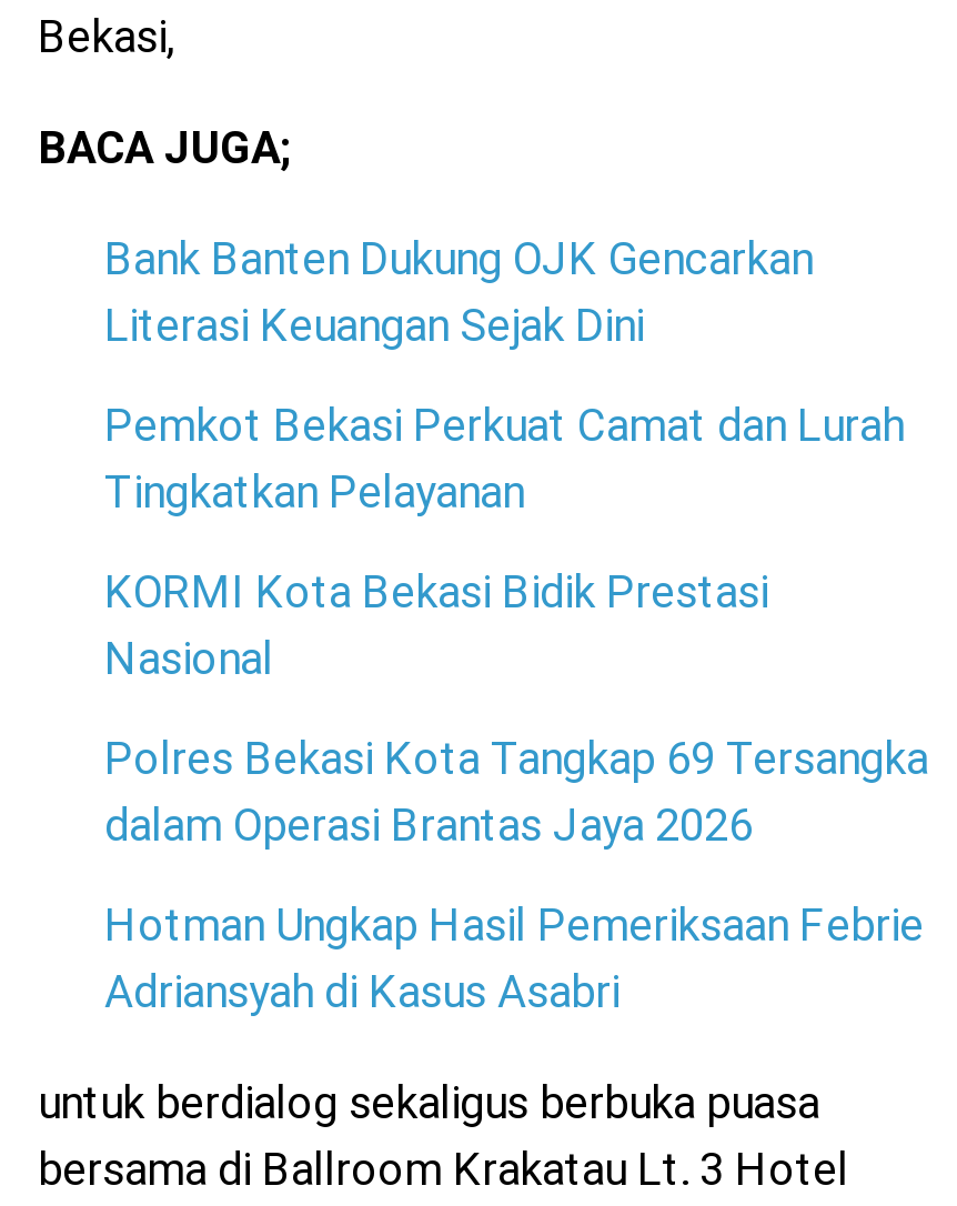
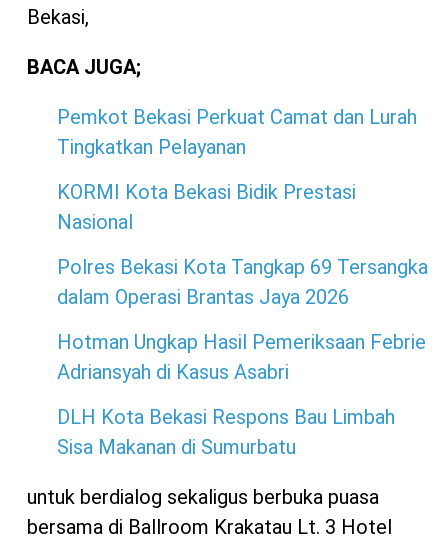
[104,232,813,352] Bank Banten Dukung OJK Gencarkan | Literasi Keuangan Sejak Dini -> none
moved [104,399,928,1018] -> [57,105,428,384]: Pemkot Bekasi Perkuat Camat dan Lurah | Tingkatkan Pelayanan | KORMI Kota Bekasi Bidik Prestasi | Nasional | Polres Bekasi Kota Tangkap 69 Tersangka | dalam Operasi Brantas Jaya 2026 | Hotman Ungkap Hasil Pemeriksaan Febrie | Adriansyah di Kasus Asabri
none -> [57,405,395,459] DLH Kota Bekasi Respons Bau Limbah | Sisa Makanan di Sumurbatu

